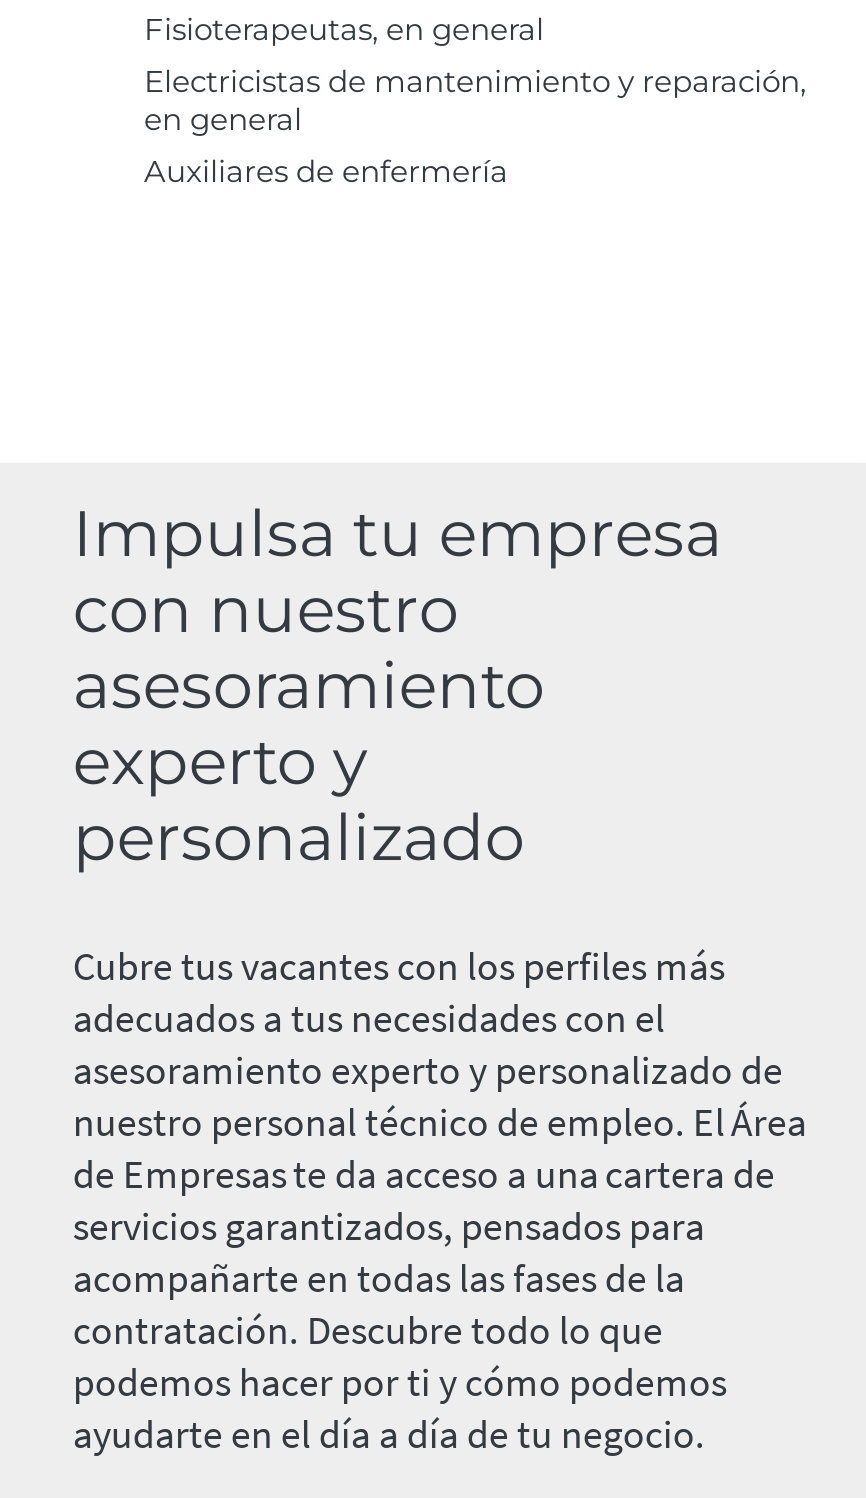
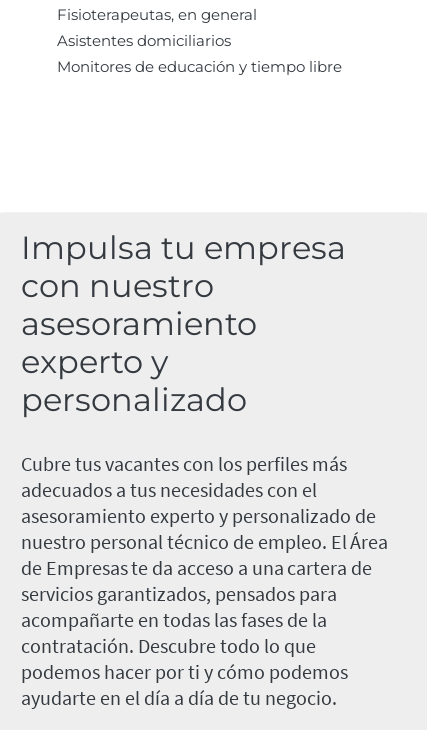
[144,63,806,191] Electricistas de mantenimiento y reparación, | en general | Auxiliares de enfermería -> [57,31,342,76] Asistentes domiciliarios | Monitores de educación y tiempo libre

